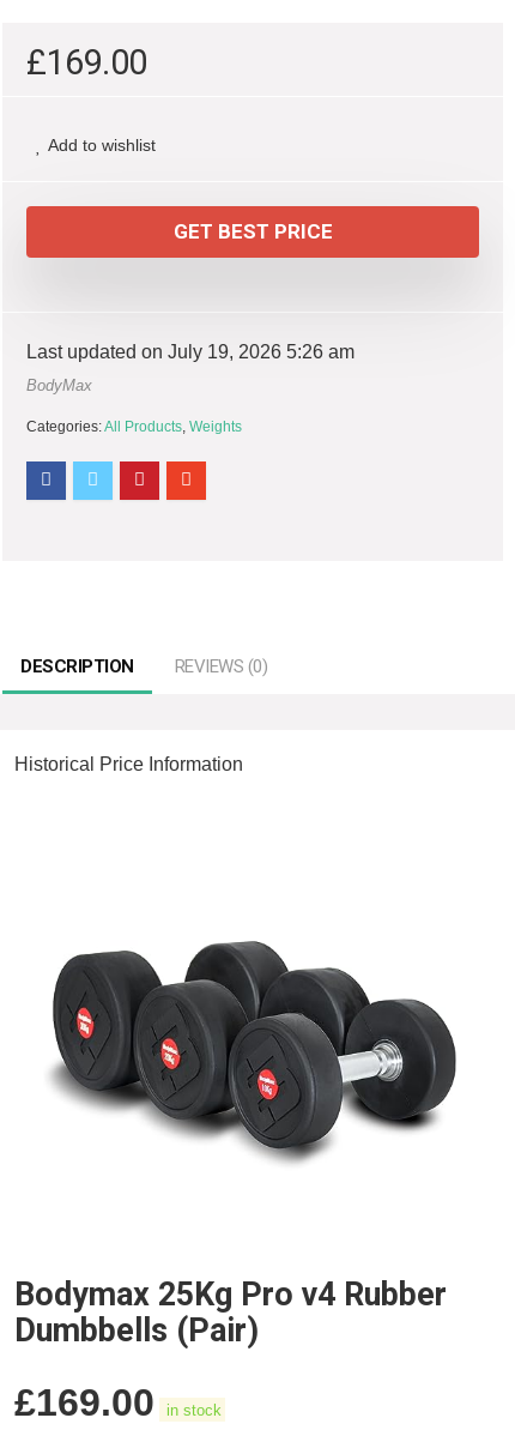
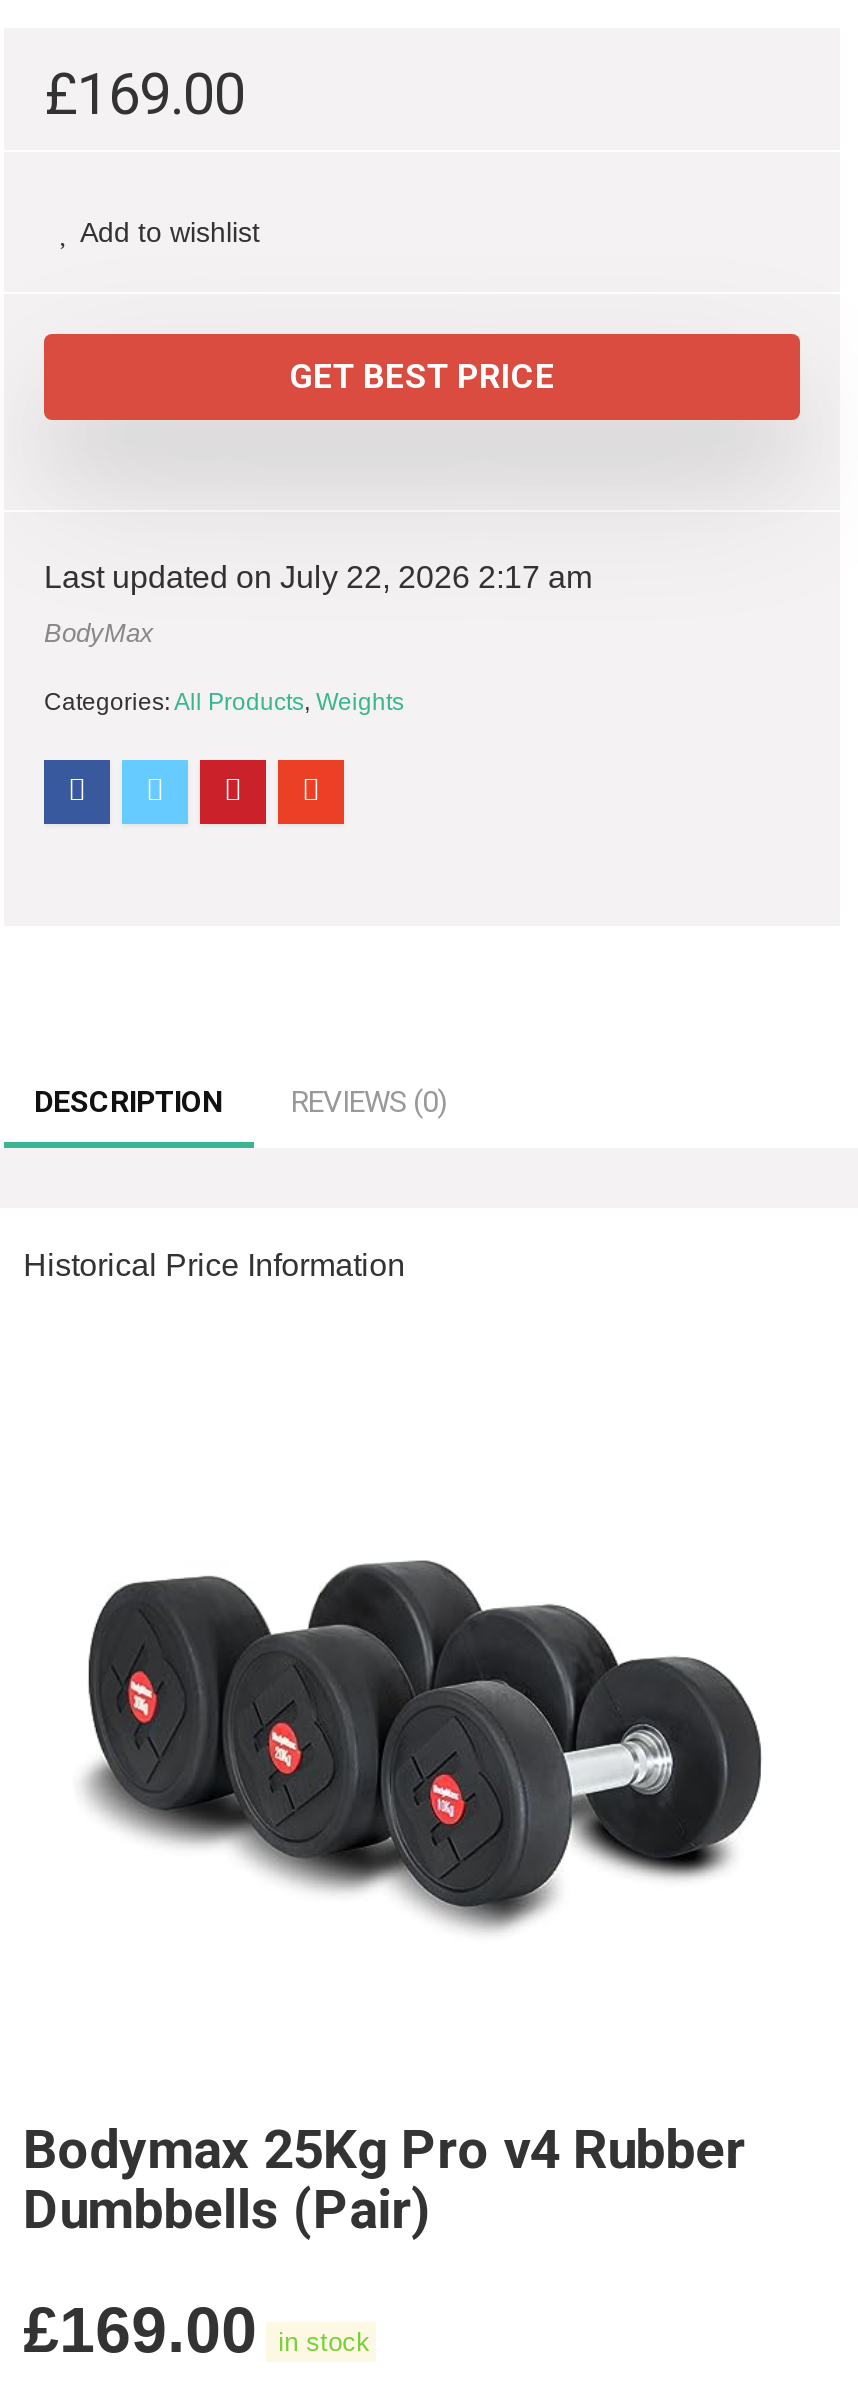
[26,342,355,362] Last updated on July 19, 2026 5:26 am -> [44,560,592,594] Last updated on July 22, 2026 2:17 am

